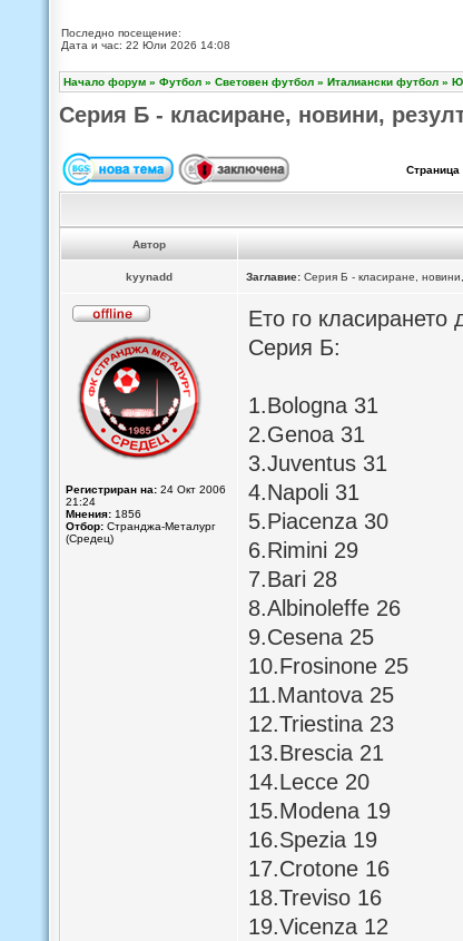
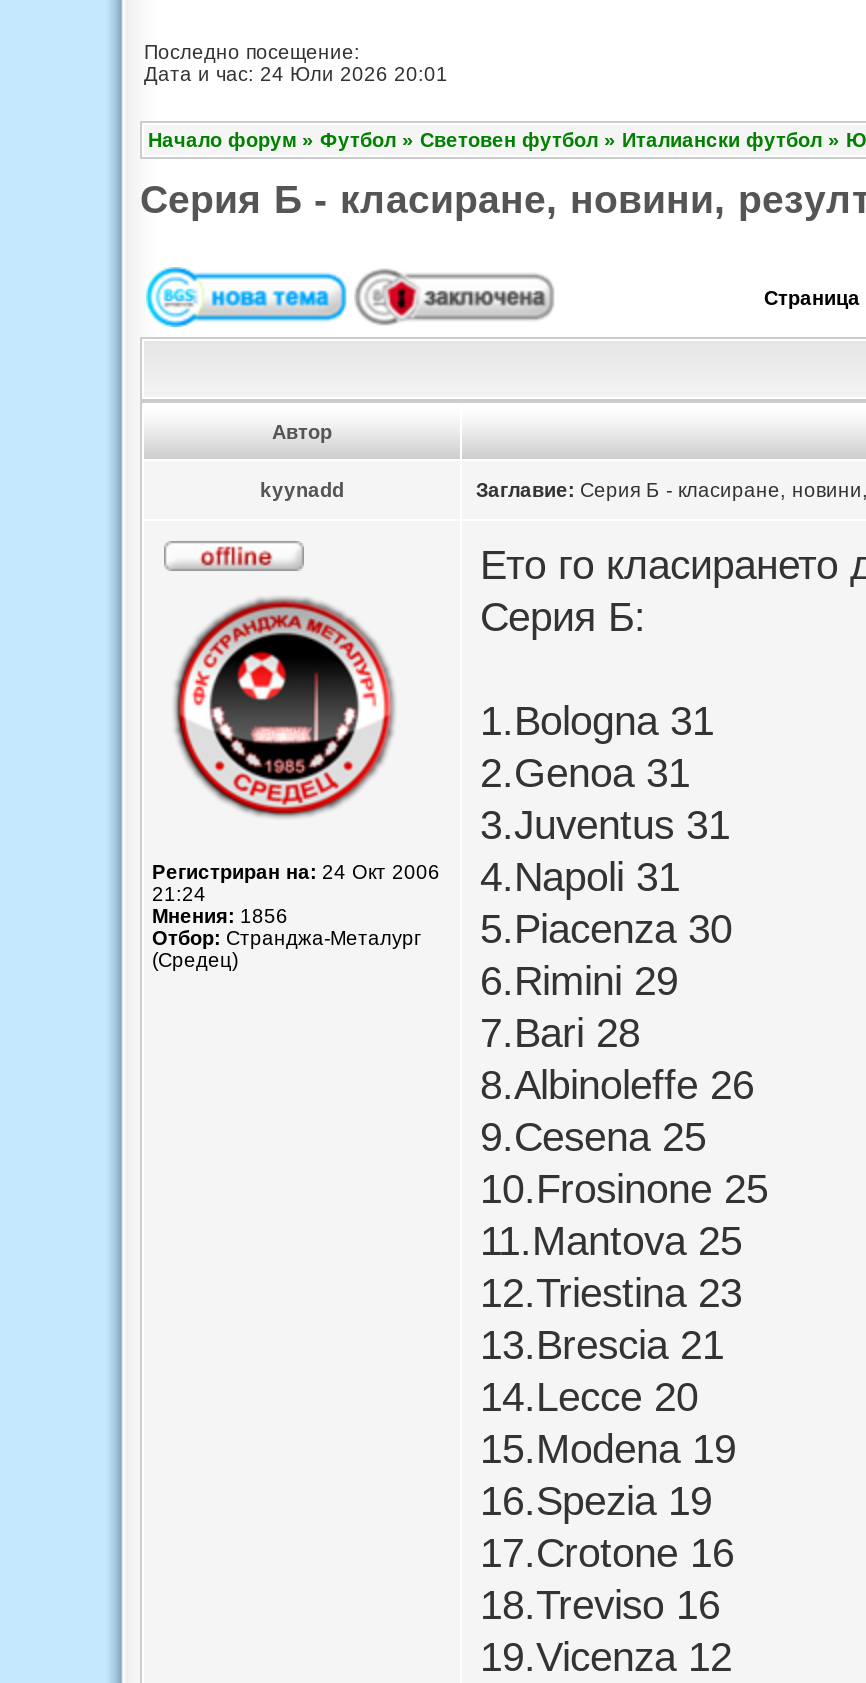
[61,39,230,51] Дата и час: 22 Юли 2026 14:08 -> [144,63,448,85] Дата и час: 24 Юли 2026 20:01

